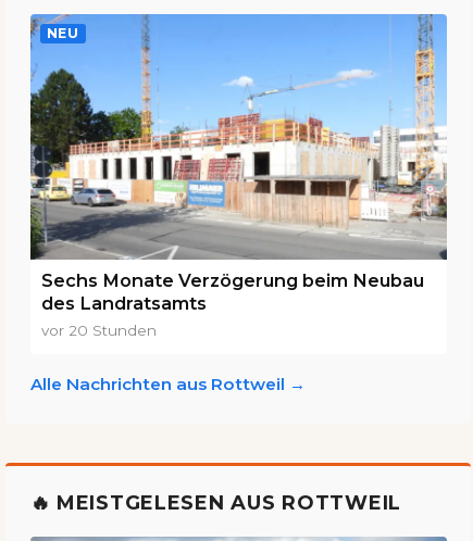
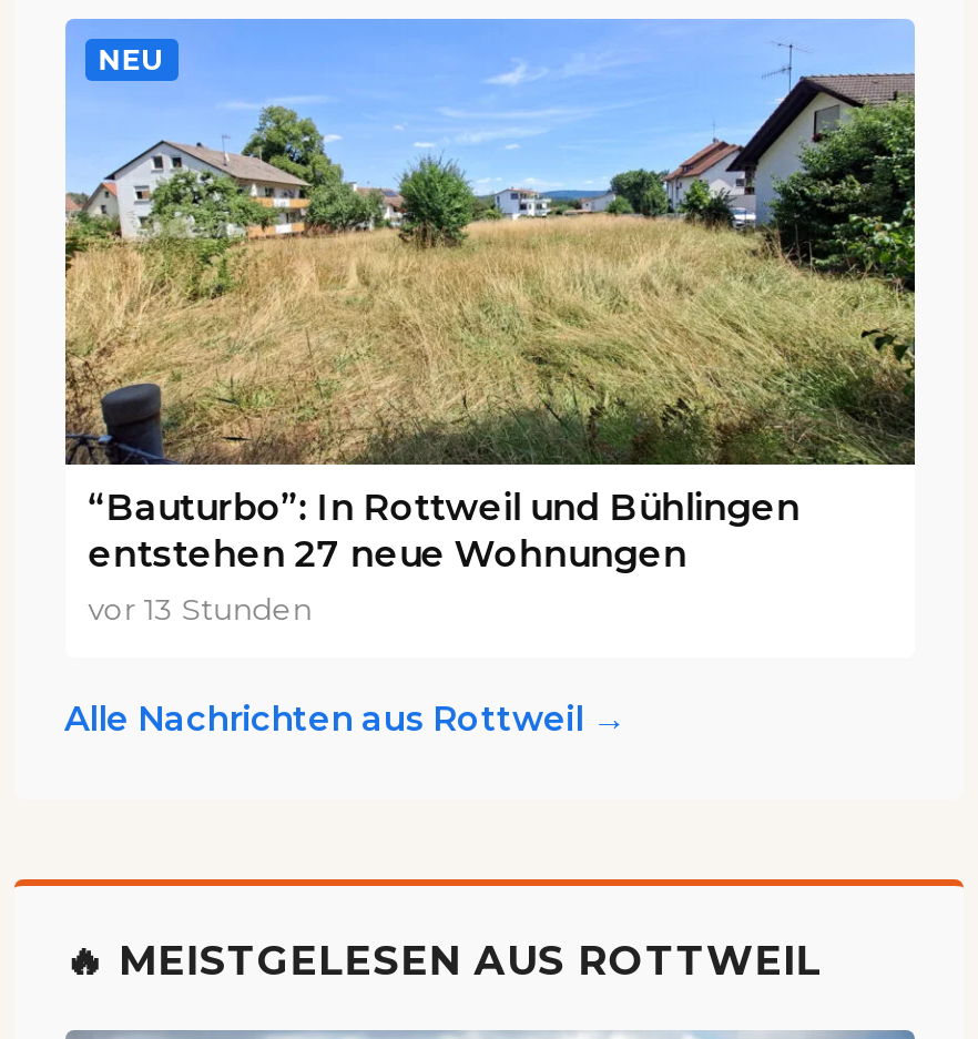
[29,13,447,339] [image] | Sechs Monate Verzögerung beim Neubau | des Landratsamts | vor 20 Stunden -> [65,18,917,627] [image] | “Bauturbo”: In Rottweil und Bühlingen | entstehen 27 neue Wohnungen | vor 13 Stunden

